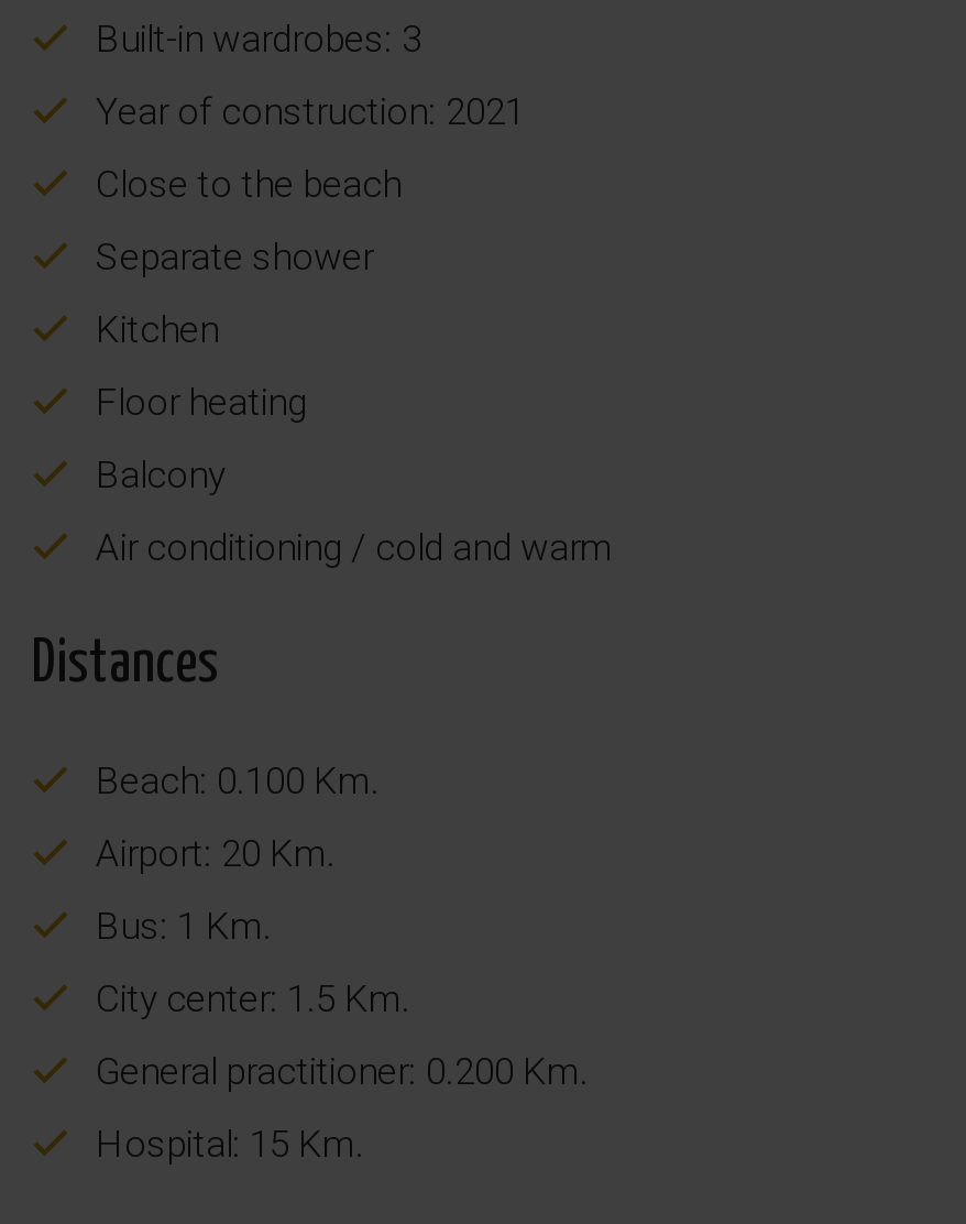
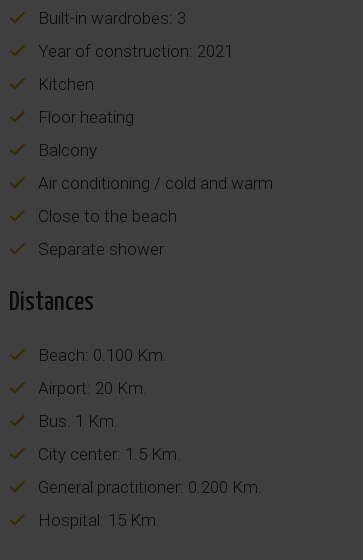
moved [87,162,402,278] -> [34,206,177,259]: Close to the beach | Separate shower
moved [87,307,613,569] -> [34,74,273,193]: Kitchen | Floor heating | Balcony | Air conditioning / cold and warm

